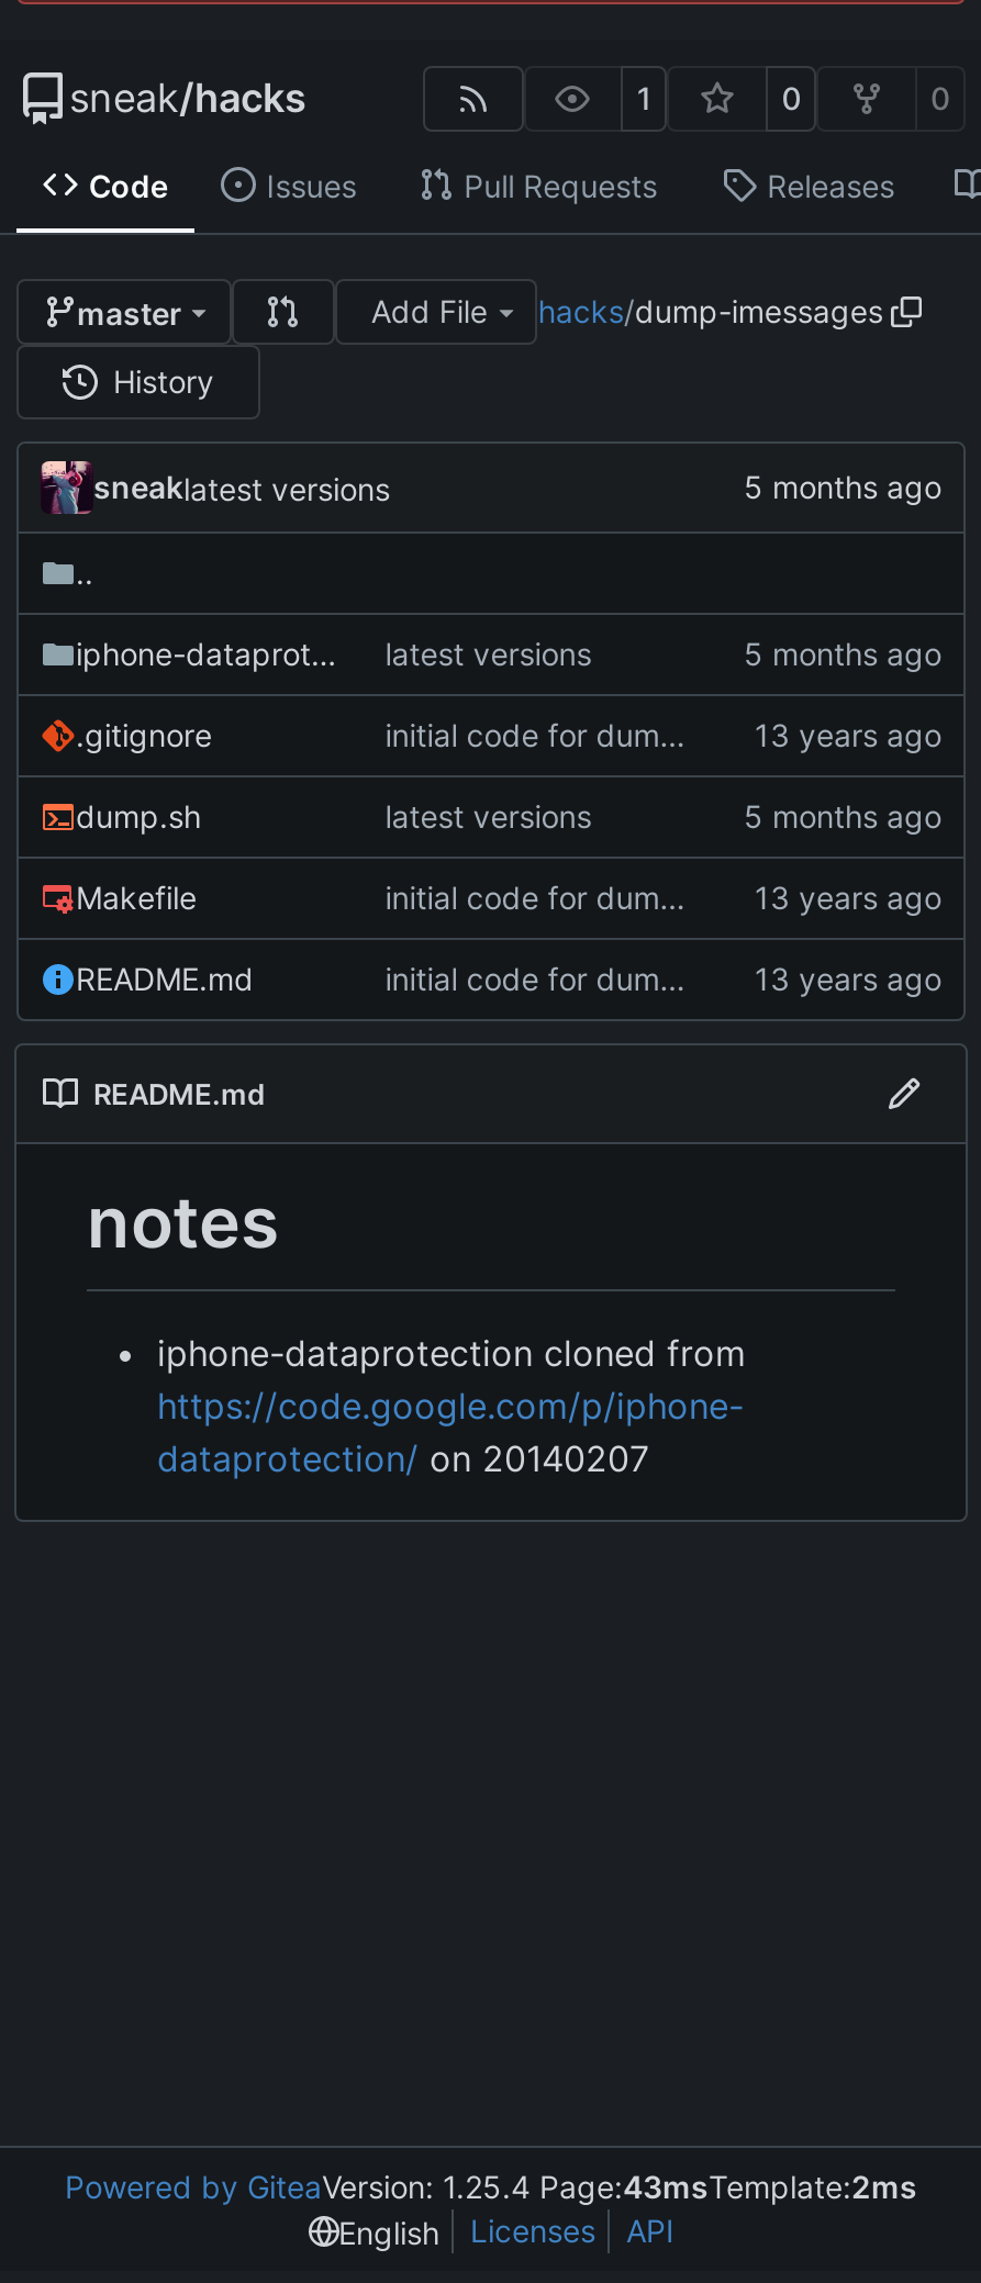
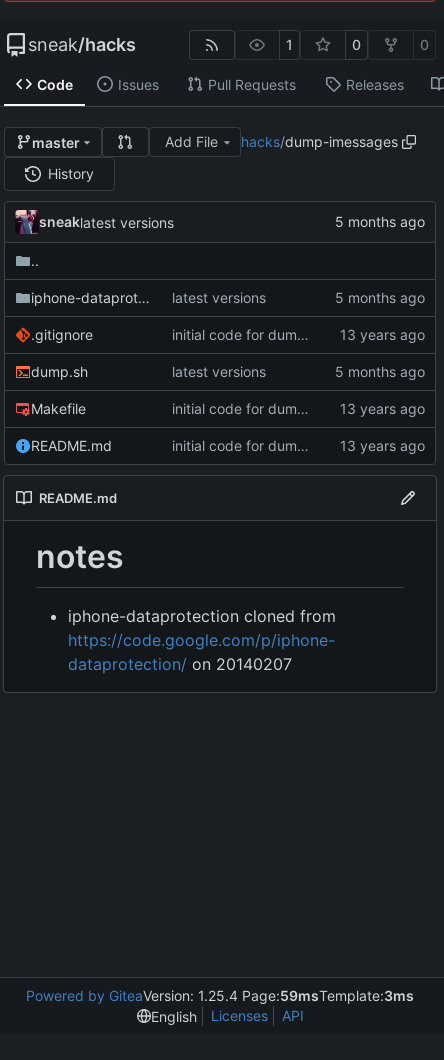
[65,2168,917,2205] Powered by GiteaVersion: 1.25.4 Page:43msTemplate:2ms -> [26,987,414,1004] Powered by GiteaVersion: 1.25.4 Page:59msTemplate:3ms

